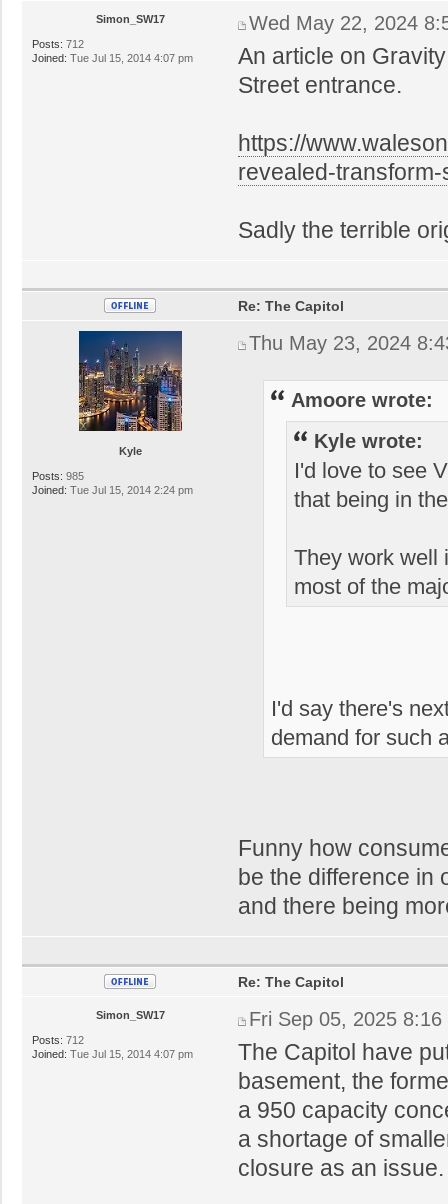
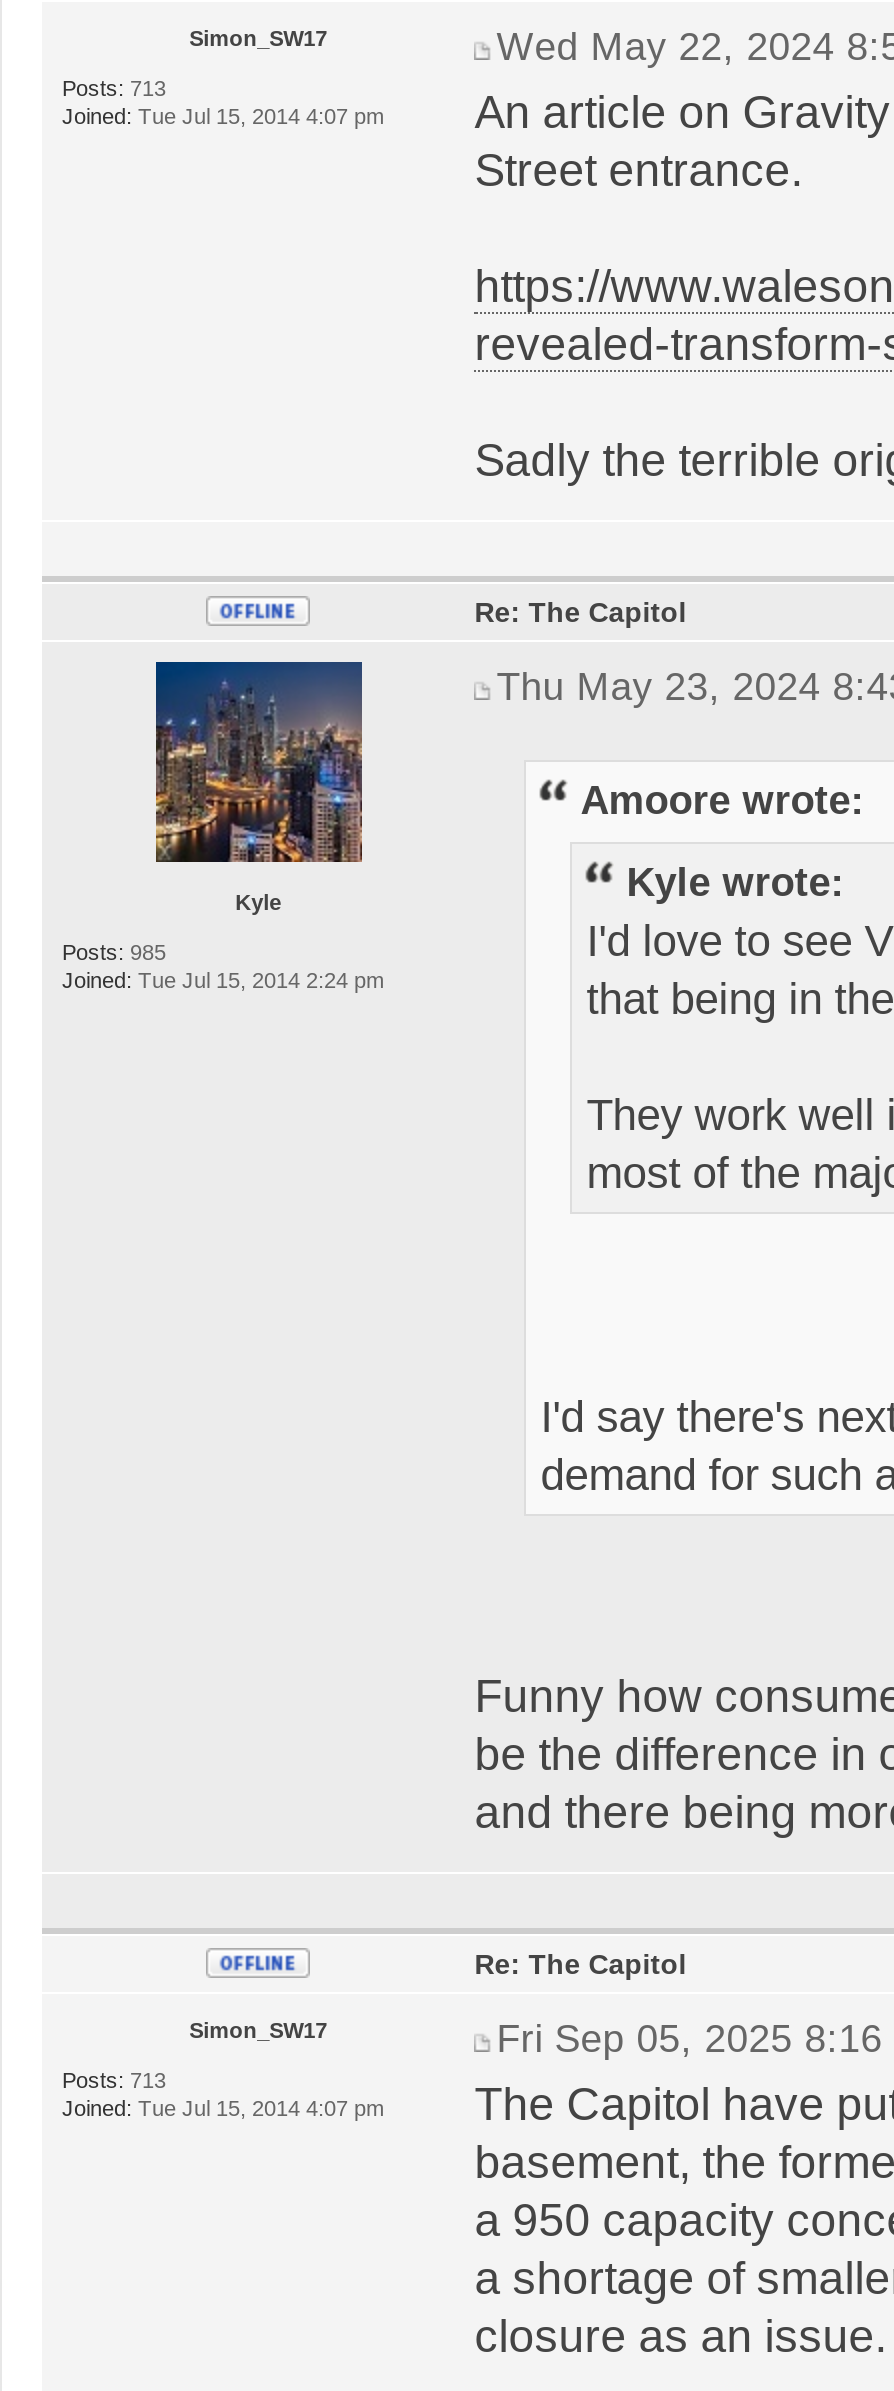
[32,38,84,50] Posts: 712 -> [62,75,166,99] Posts: 713
[32,1034,84,1046] Posts: 712 -> [62,2068,166,2092] Posts: 713

